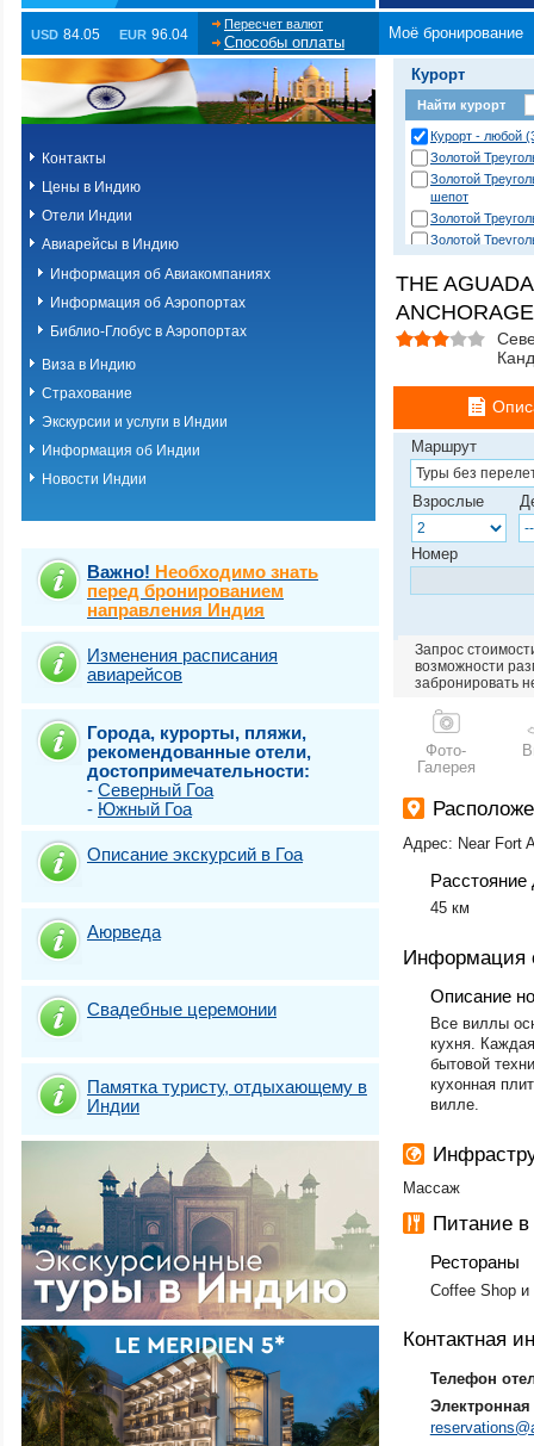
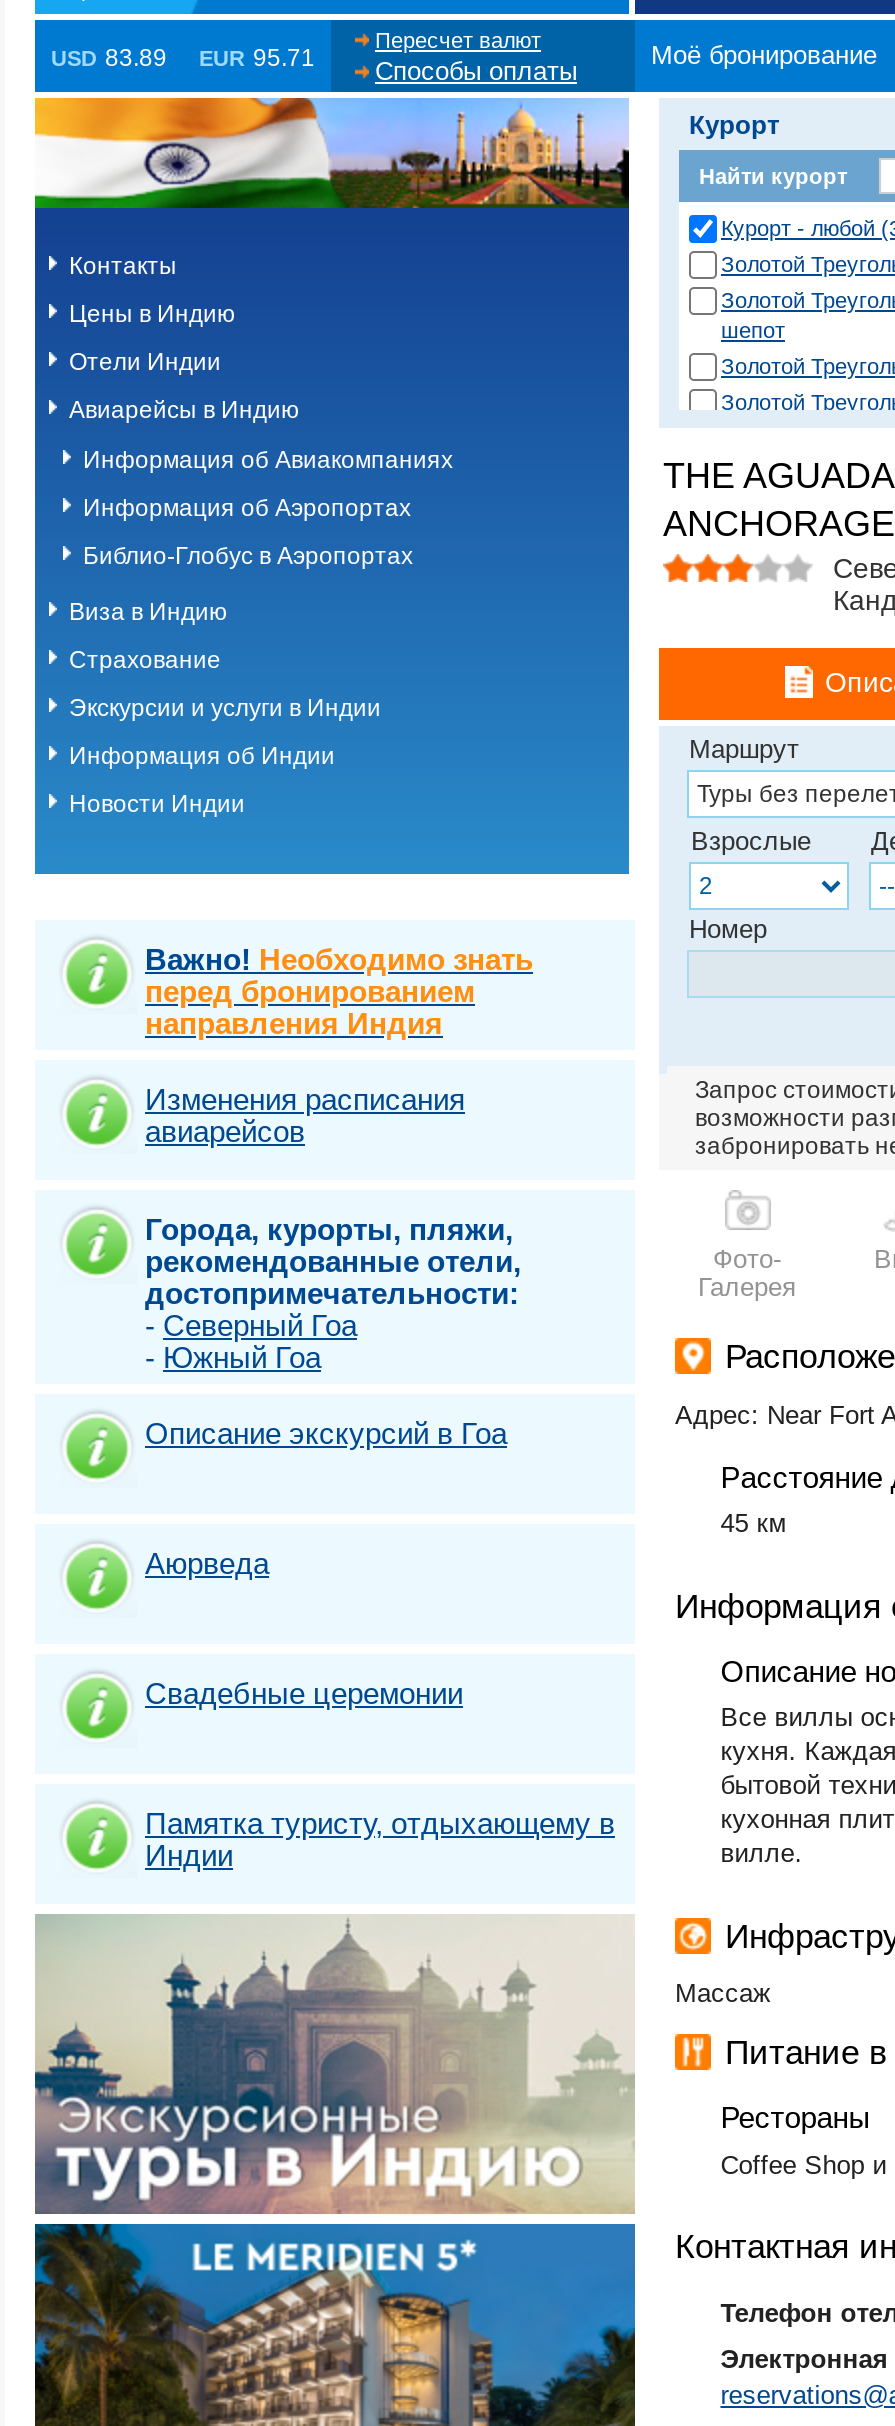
[31,26,100,43] USD 84.05 -> [51,44,167,72] USD 83.89
[119,26,188,43] EUR 96.04 -> [199,44,315,72] EUR 95.71

